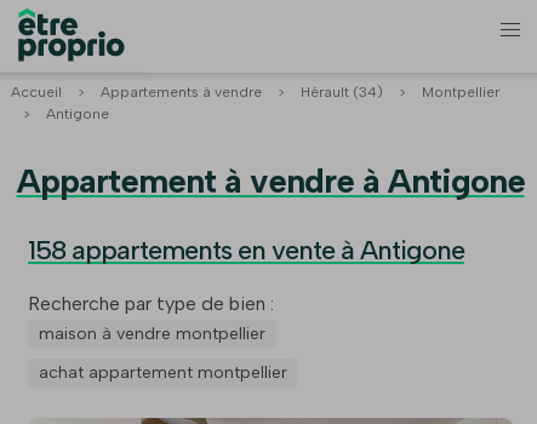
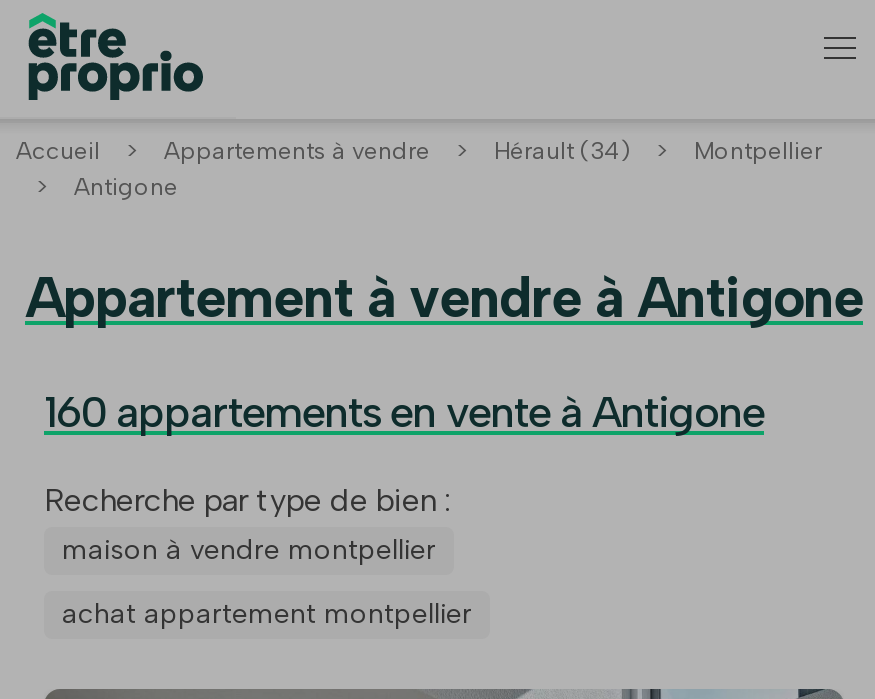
[28,234,464,267] 158 appartements en vente à Antigone -> [44,385,764,439] 160 appartements en vente à Antigone

